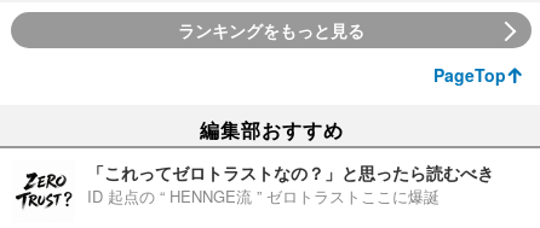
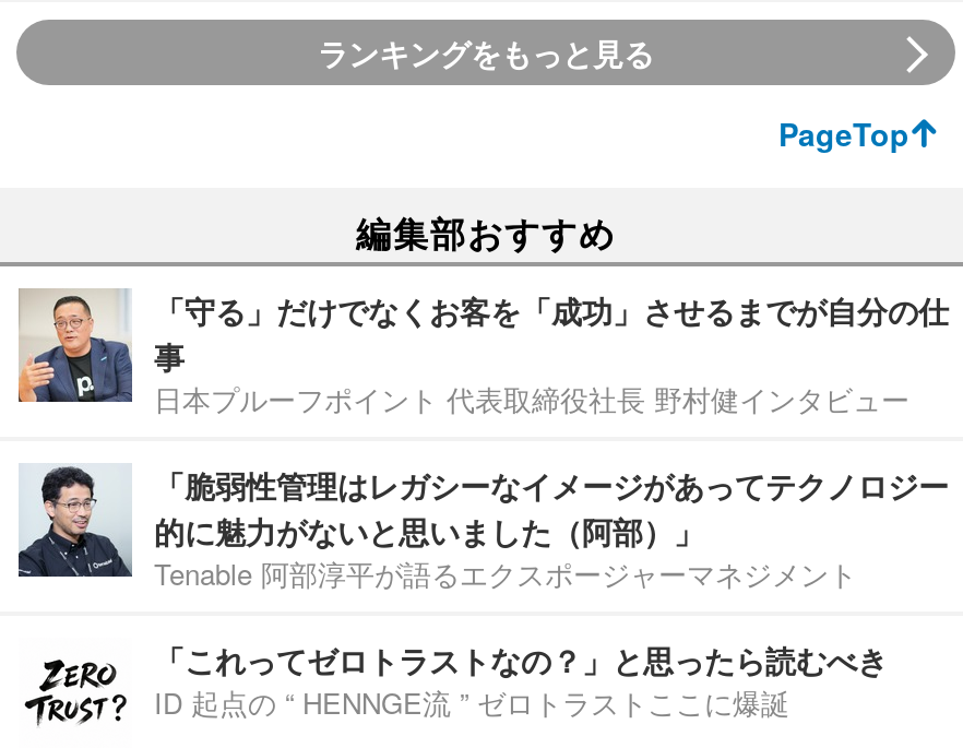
none -> [16,288,949,594] [image] | 「守る」だけでなくお客を「成功」させるまでが自分の仕 | 事 | 日本プルーフポイント 代表取締役社長 野村健インタビュー | 「脆弱性管理はレガシーなイメージがあってテクノロジー | 的に魅力がないと思いました（阿部）」 | Tenable 阿部淳平が語るエクスポージャーマネジメント
none -> [16,463,123,579] [image]

